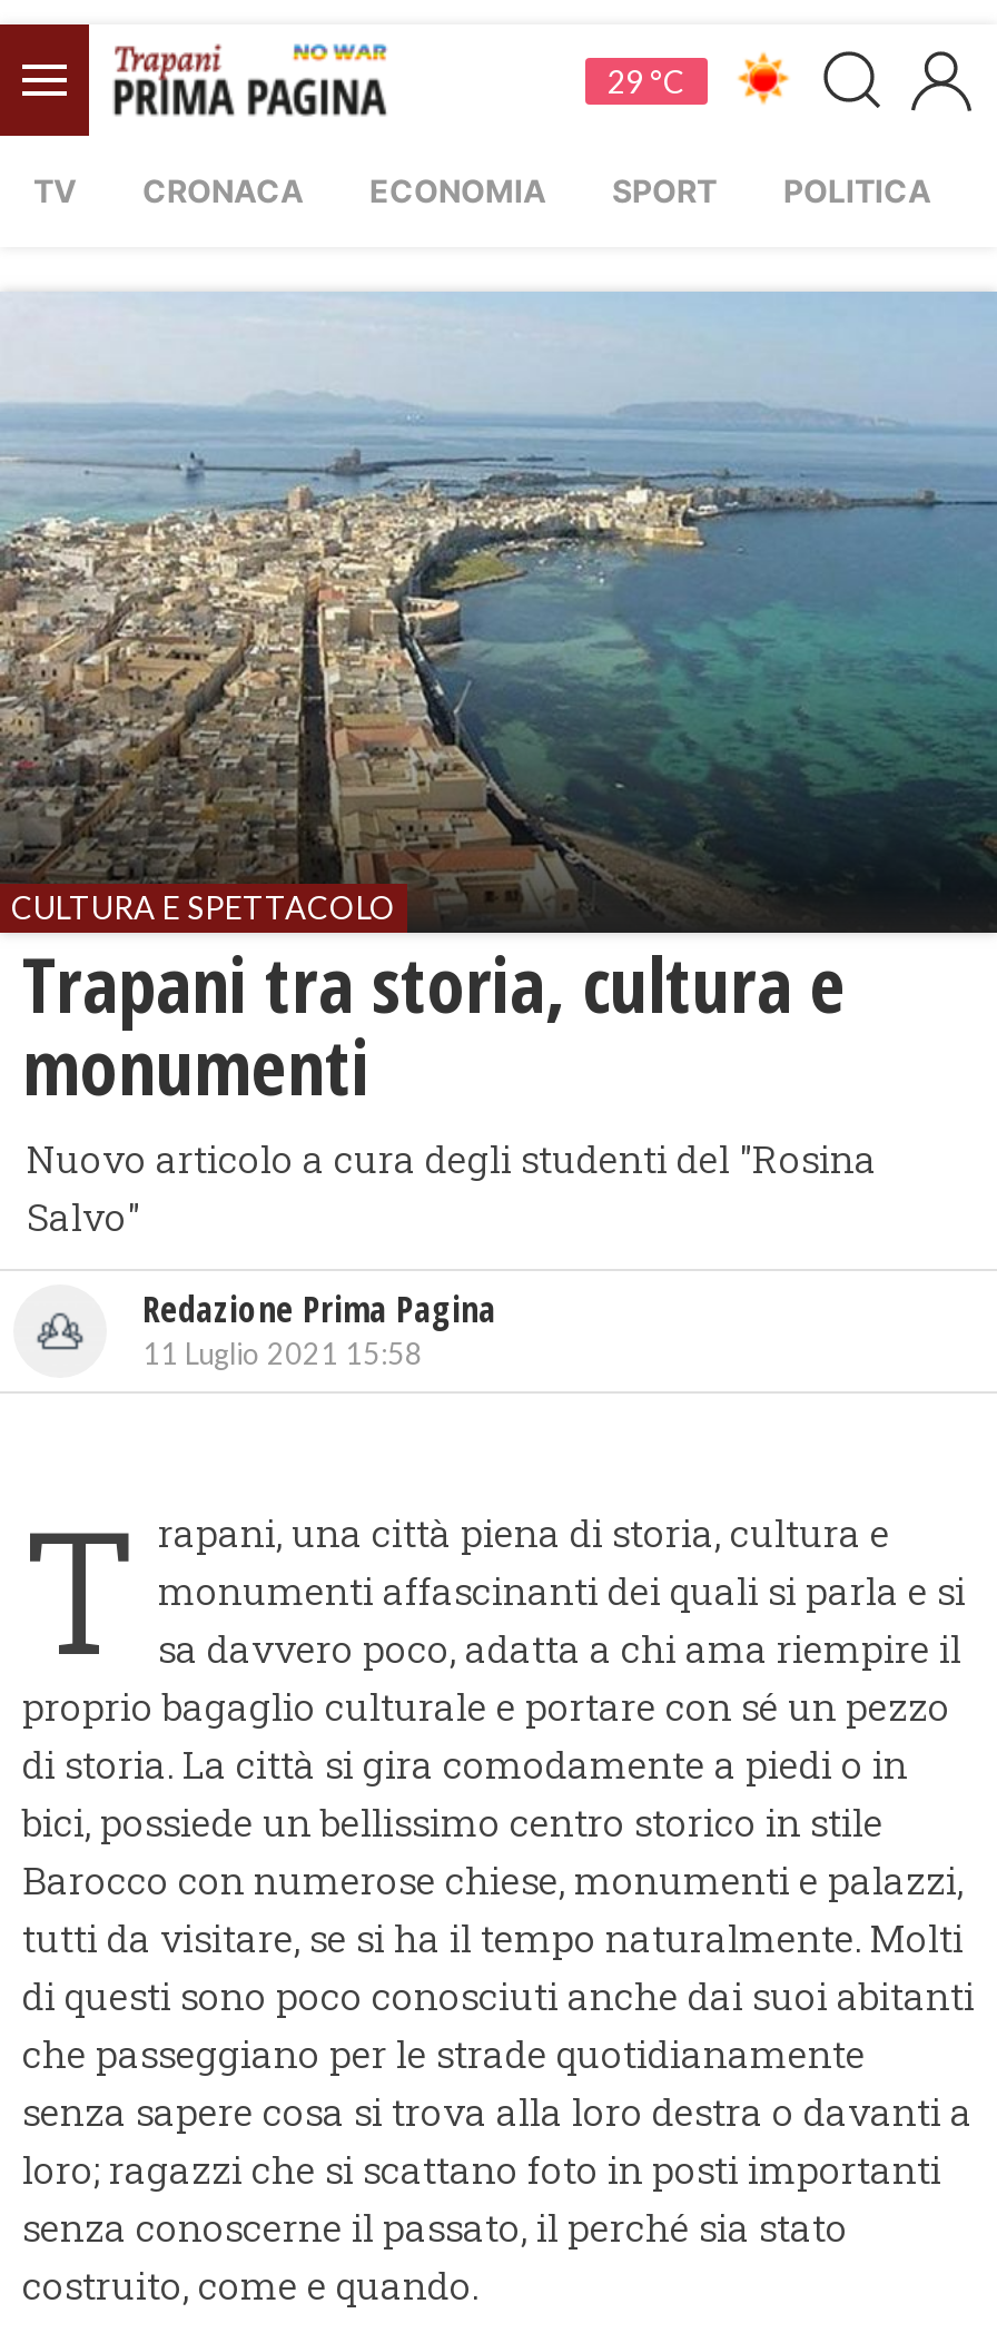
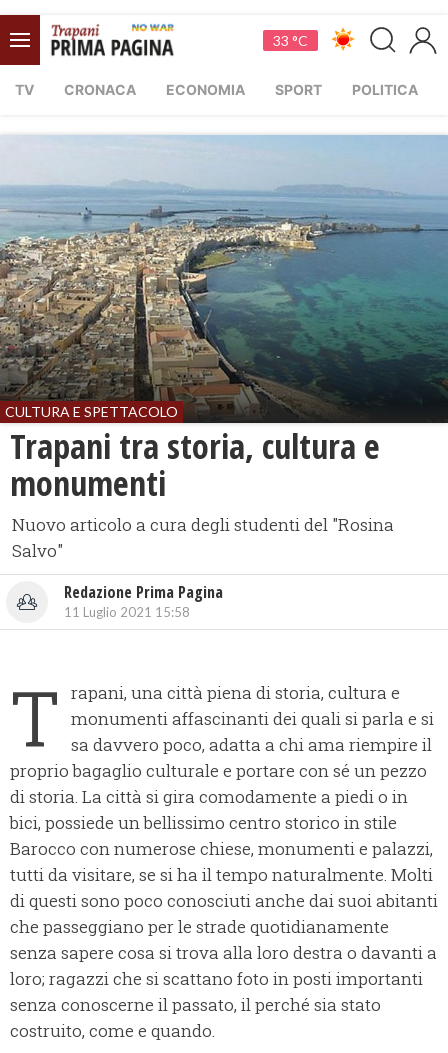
[608,61,685,99] 29 °C -> [273,31,308,48] 33 °C

